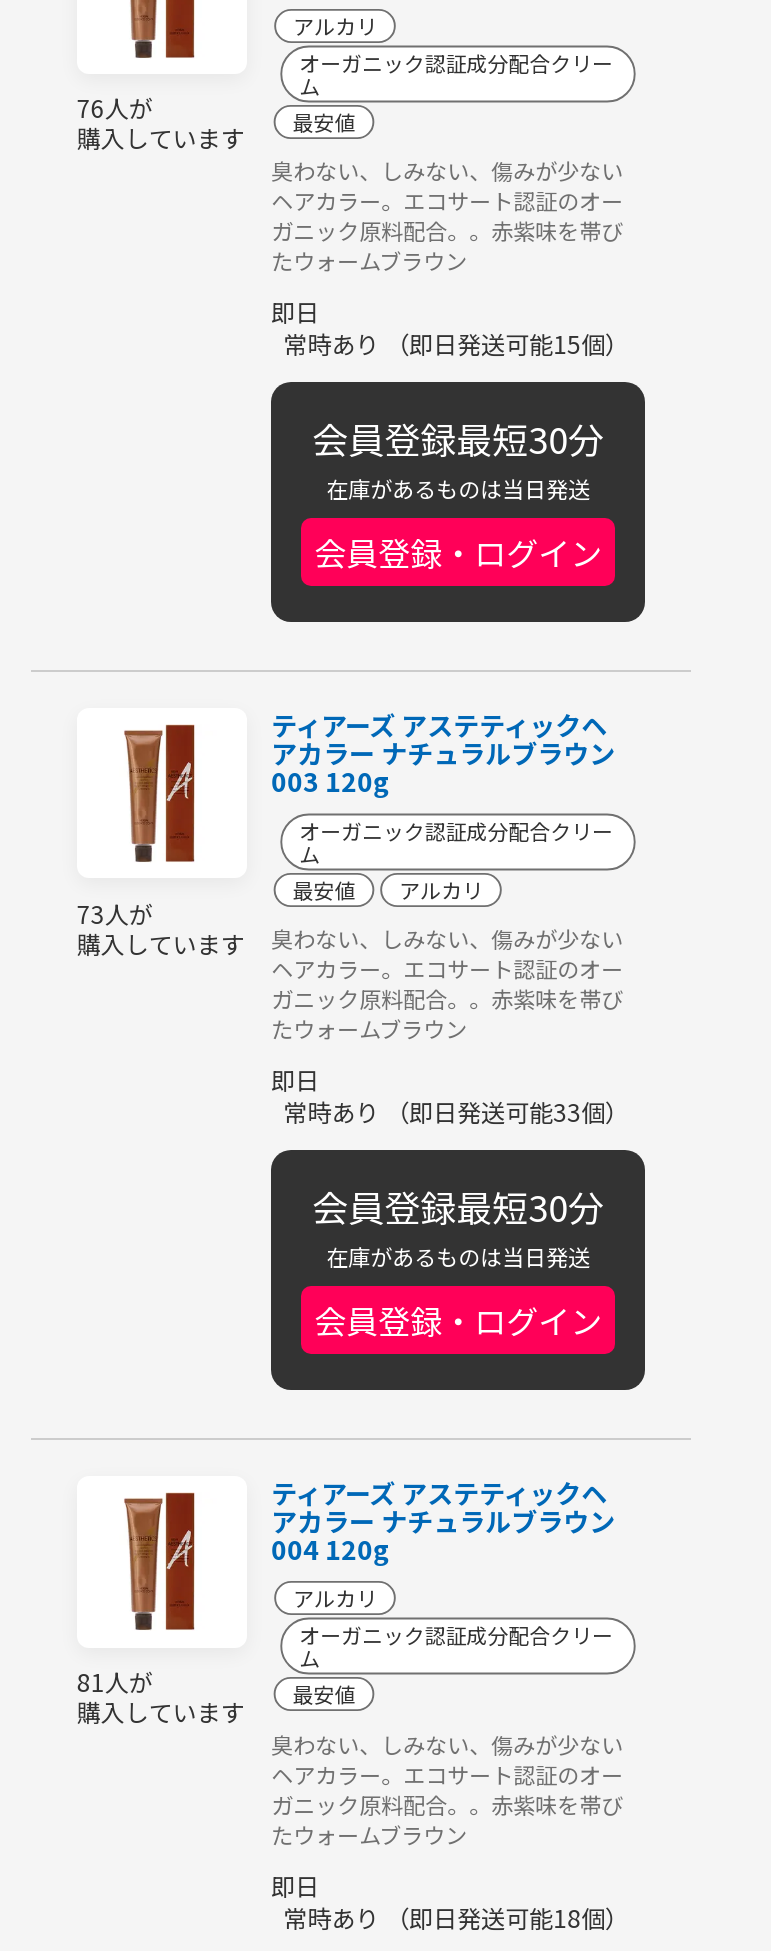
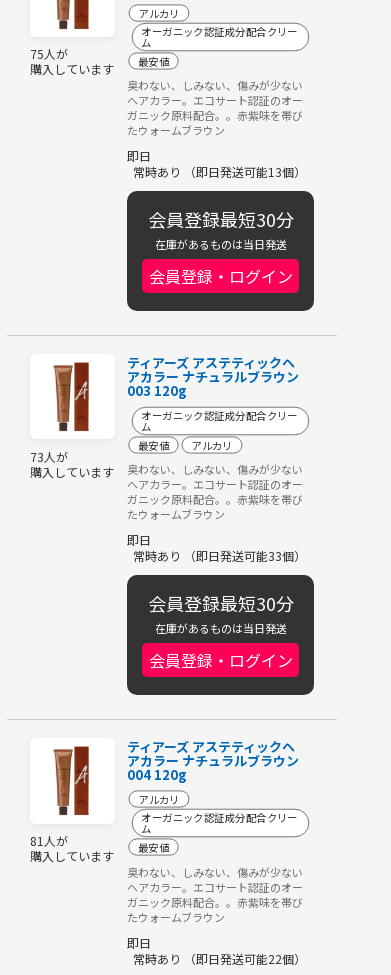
[77,91,153,125] 76人が -> [30,45,68,62] 75人が
[283,326,629,360] 常時あり （即日発送可能15個） -> [133,163,306,180] 常時あり （即日発送可能13個）
[283,1899,629,1933] 常時あり （即日発送可能18個） -> [133,950,306,967] 常時あり （即日発送可能22個）

